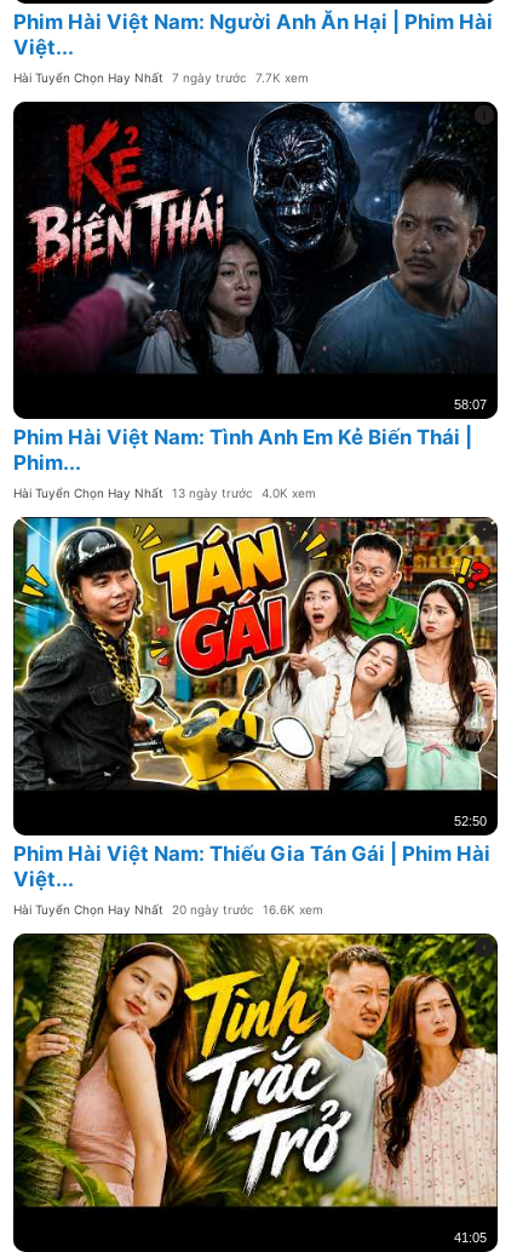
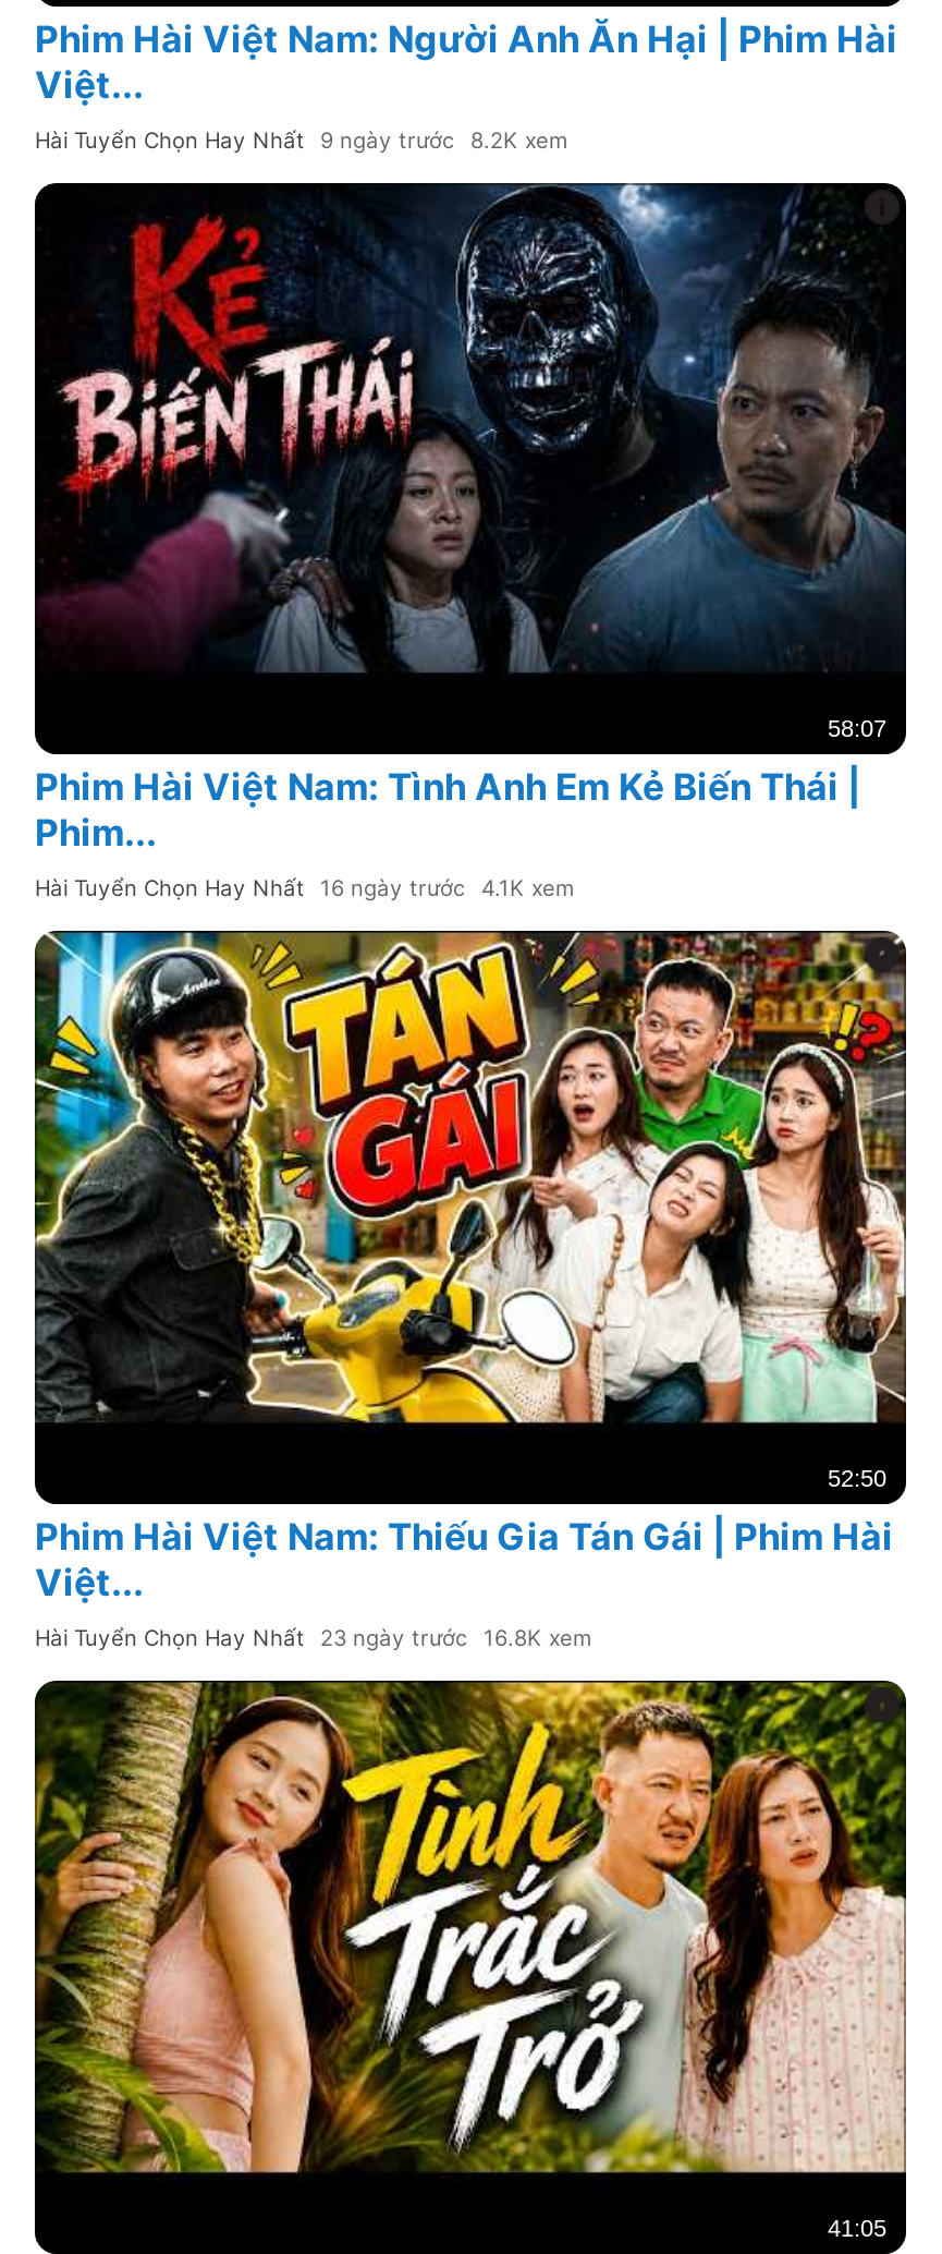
[13,70,309,84] Hài Tuyển Chọn Hay Nhất 7 ngày trước 7.7K xem -> [35,126,568,152] Hài Tuyển Chọn Hay Nhất 9 ngày trước 8.2K xem
[13,486,316,501] Hài Tuyển Chọn Hay Nhất 13 ngày trước 4.0K xem -> [35,875,575,901] Hài Tuyển Chọn Hay Nhất 16 ngày trước 4.1K xem
[13,902,323,917] Hài Tuyển Chọn Hay Nhất 20 ngày trước 16.6K xem -> [35,1624,592,1651] Hài Tuyển Chọn Hay Nhất 23 ngày trước 16.8K xem

